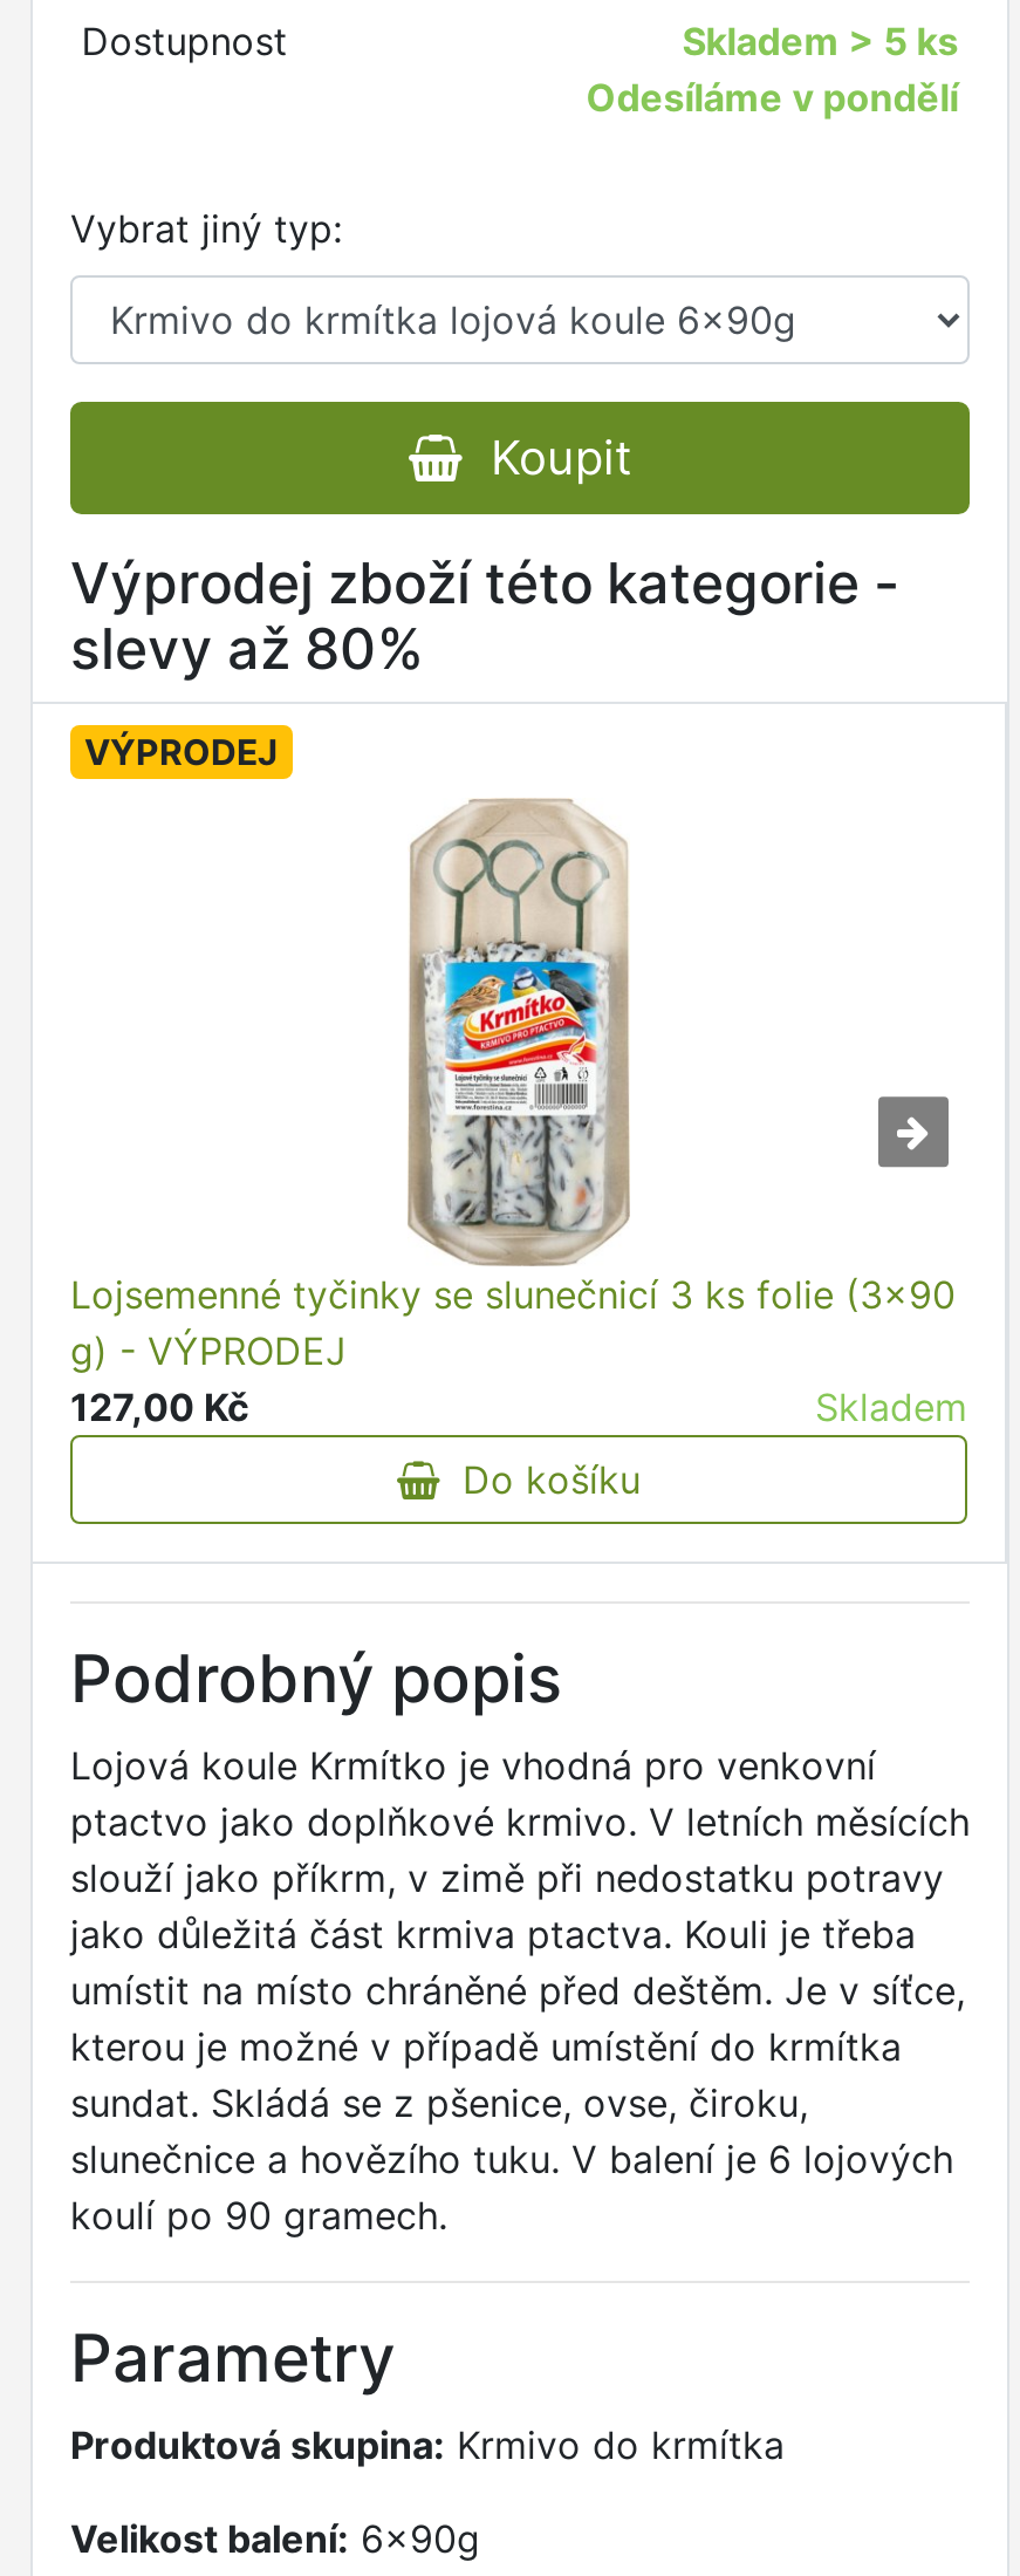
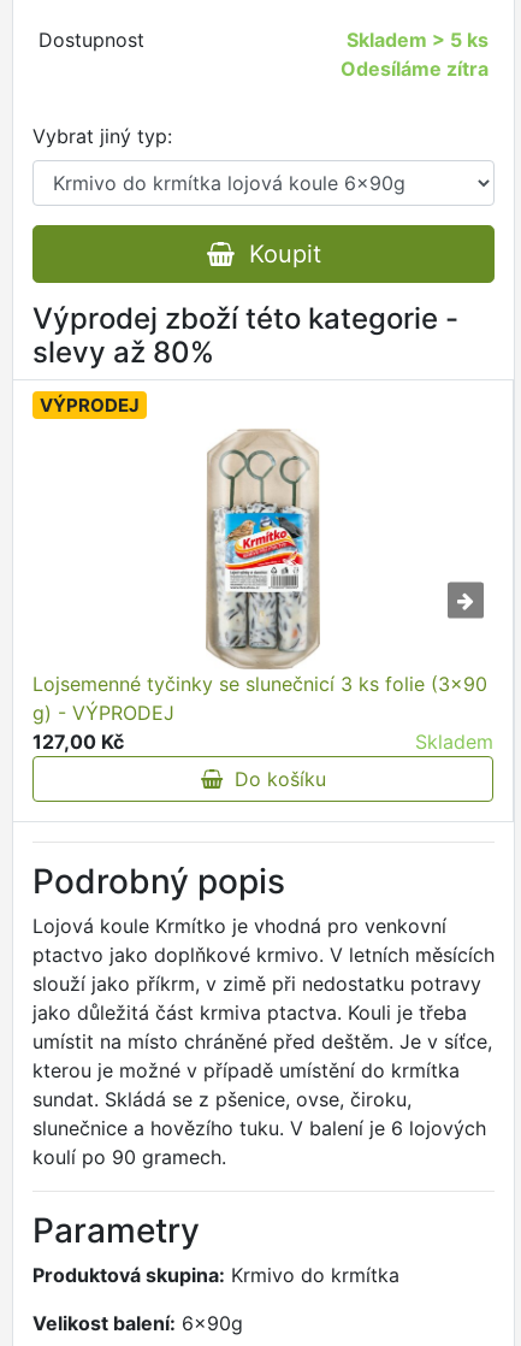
[586,74,958,121] Odesíláme v pondělí -> [341,57,489,81] Odesíláme zítra

